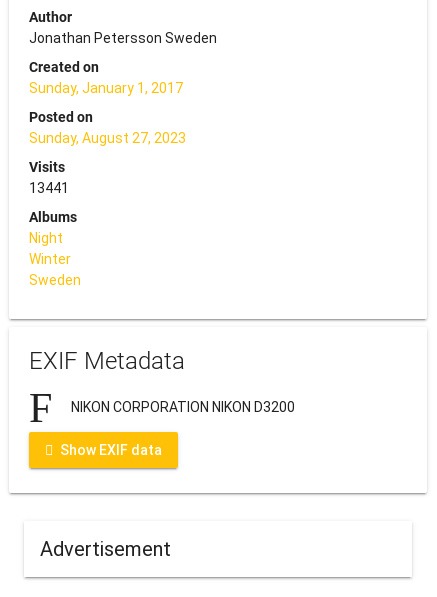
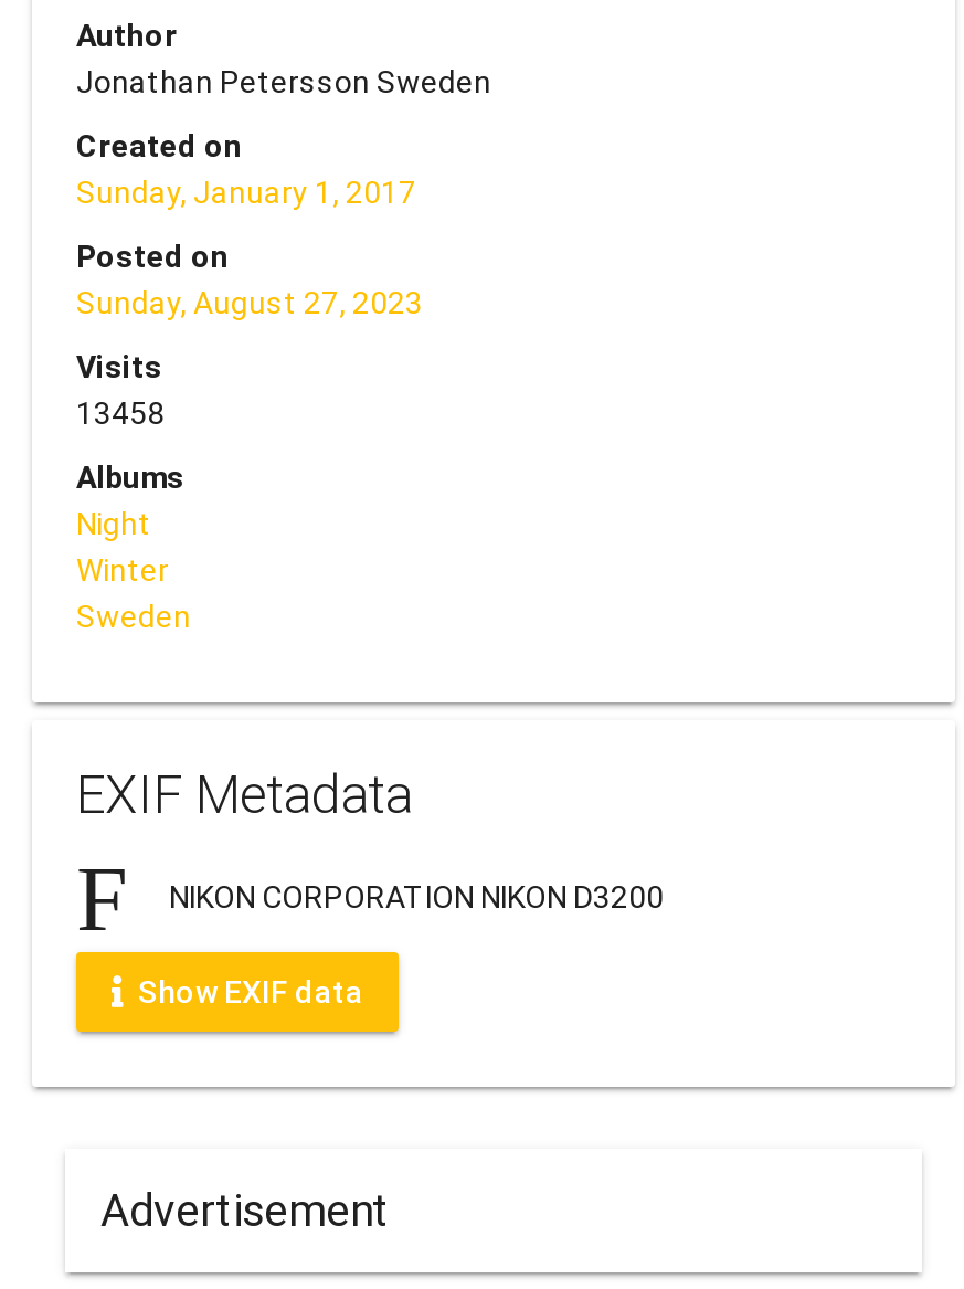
[29,180,69,196] 13441 -> [76,395,165,431] 13458

